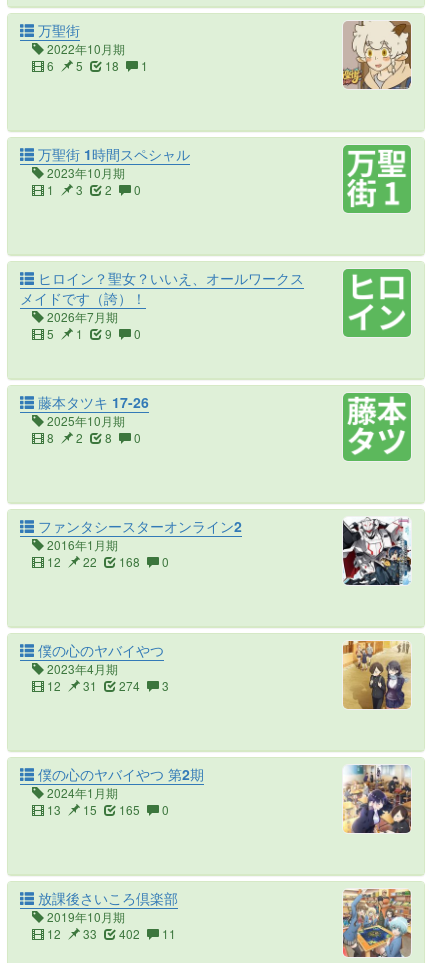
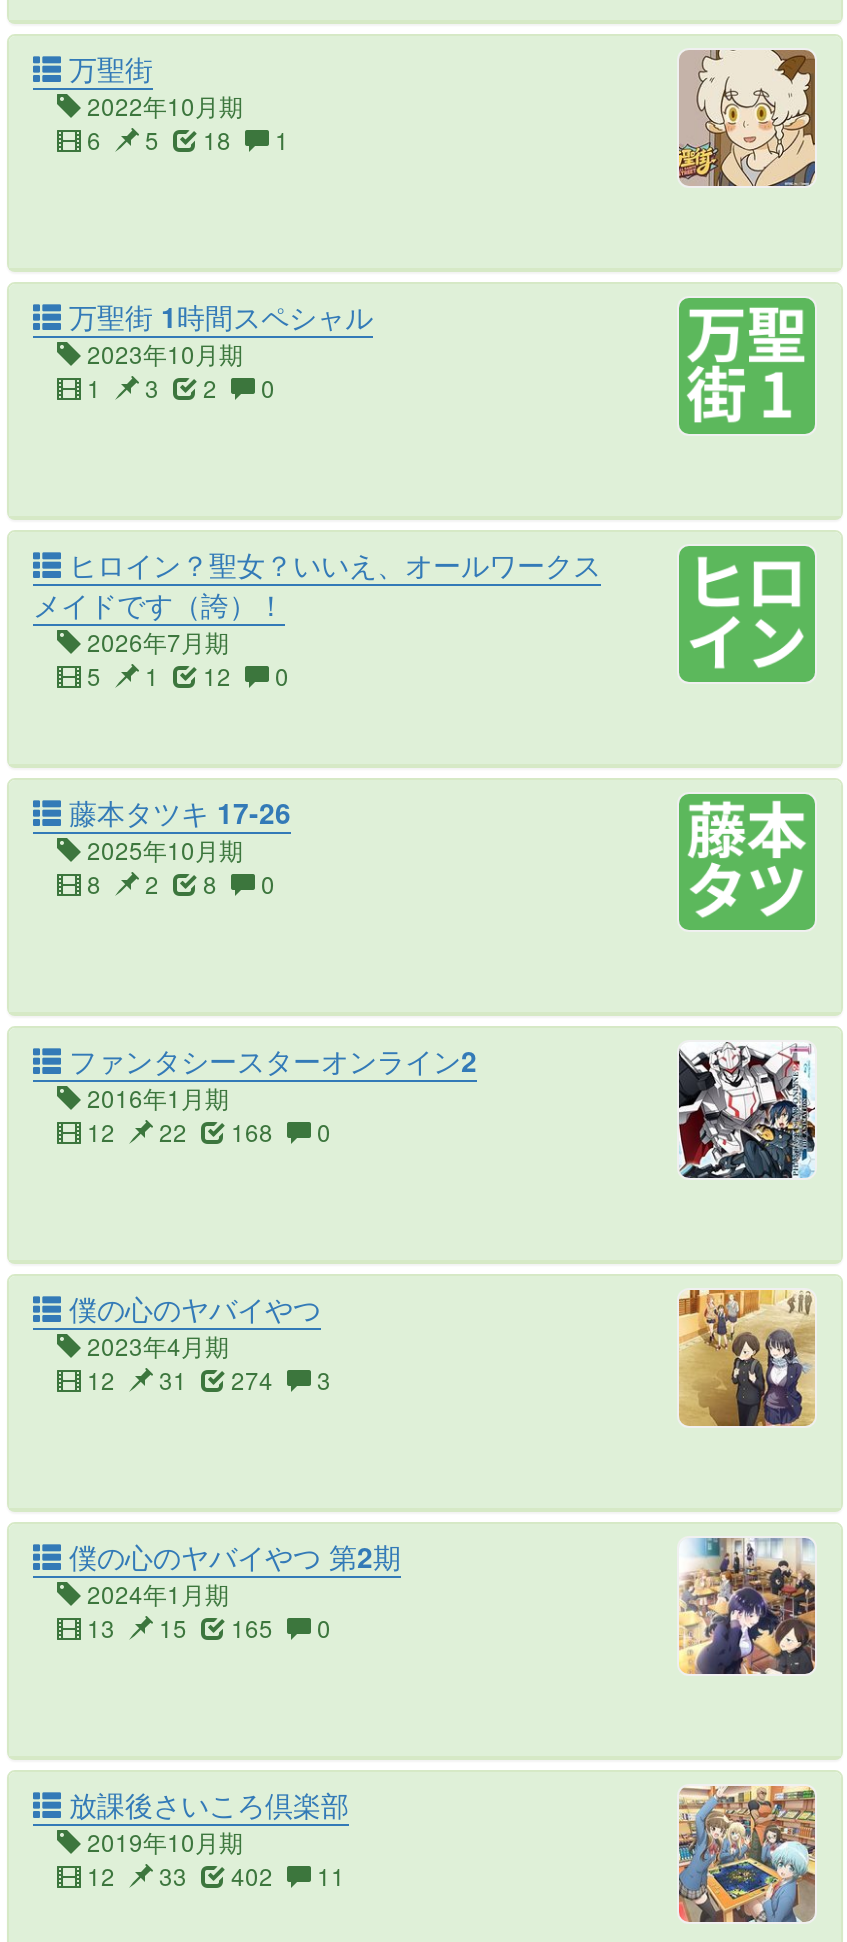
[102,325,112,342] 9 -> [197,659,231,693] 12

